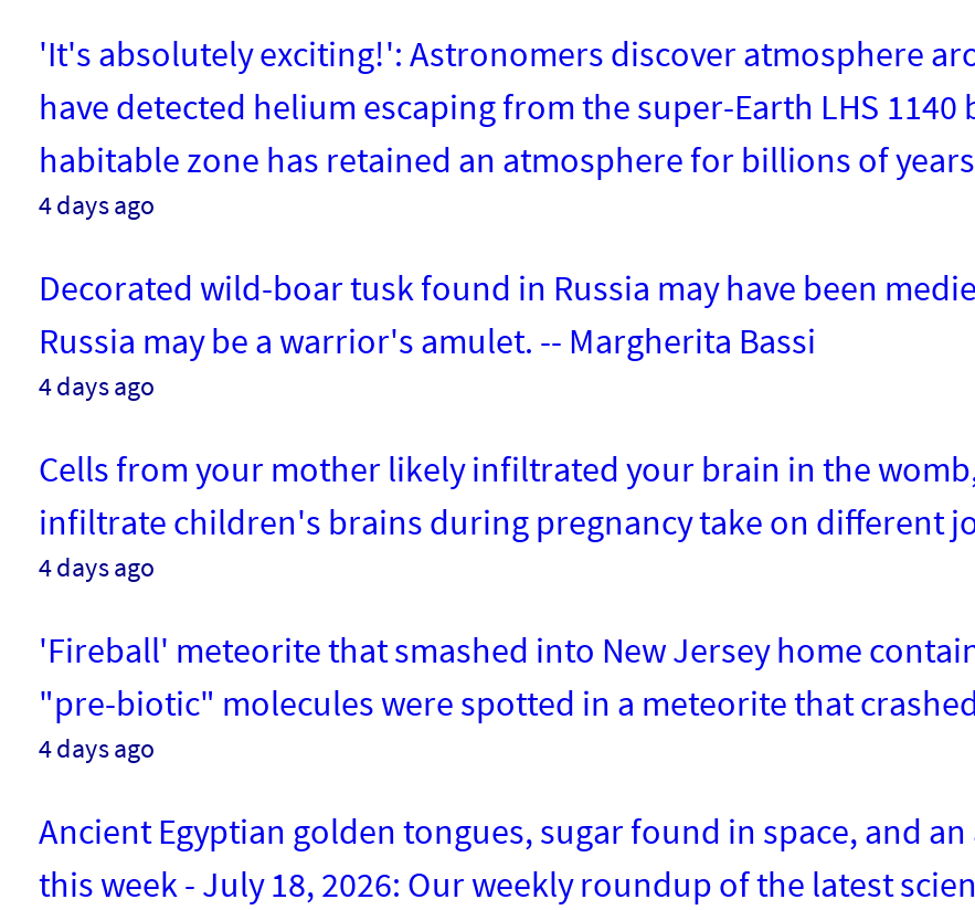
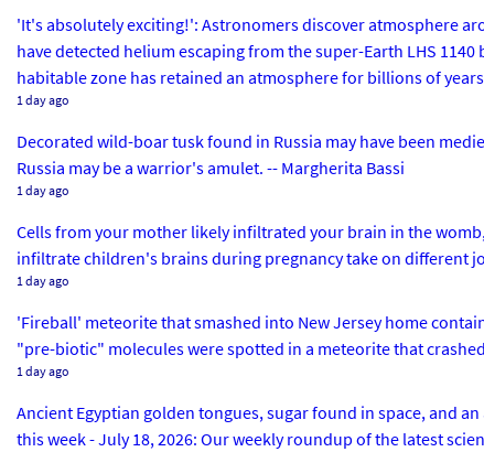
[39,188,156,221] 4 days ago -> [17,92,69,108] 1 day ago
[39,369,156,402] 4 days ago -> [17,182,69,198] 1 day ago
[39,550,156,583] 4 days ago -> [17,272,69,289] 1 day ago
[39,731,156,764] 4 days ago -> [17,363,69,379] 1 day ago

